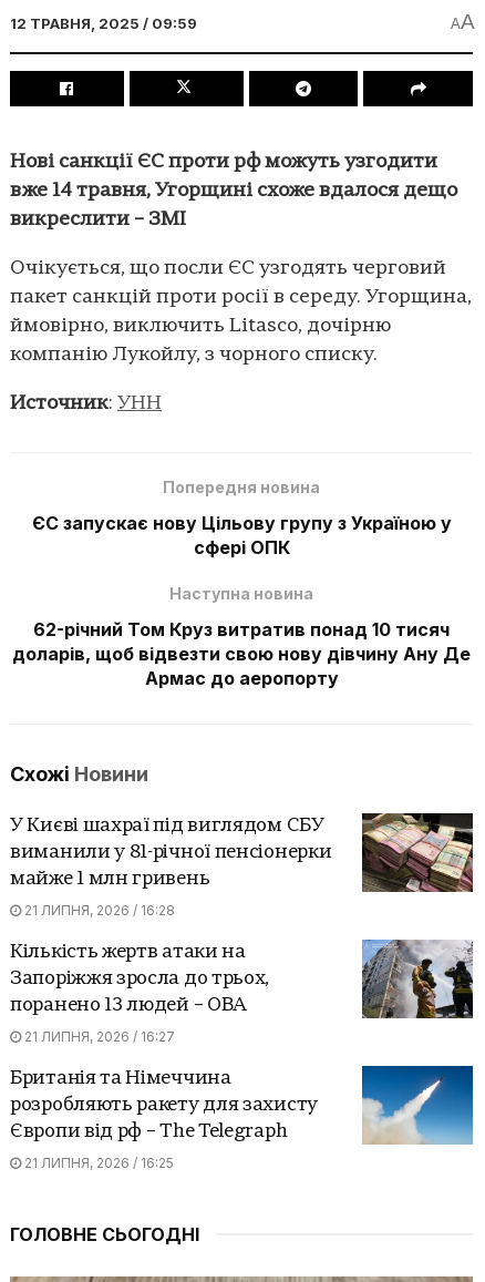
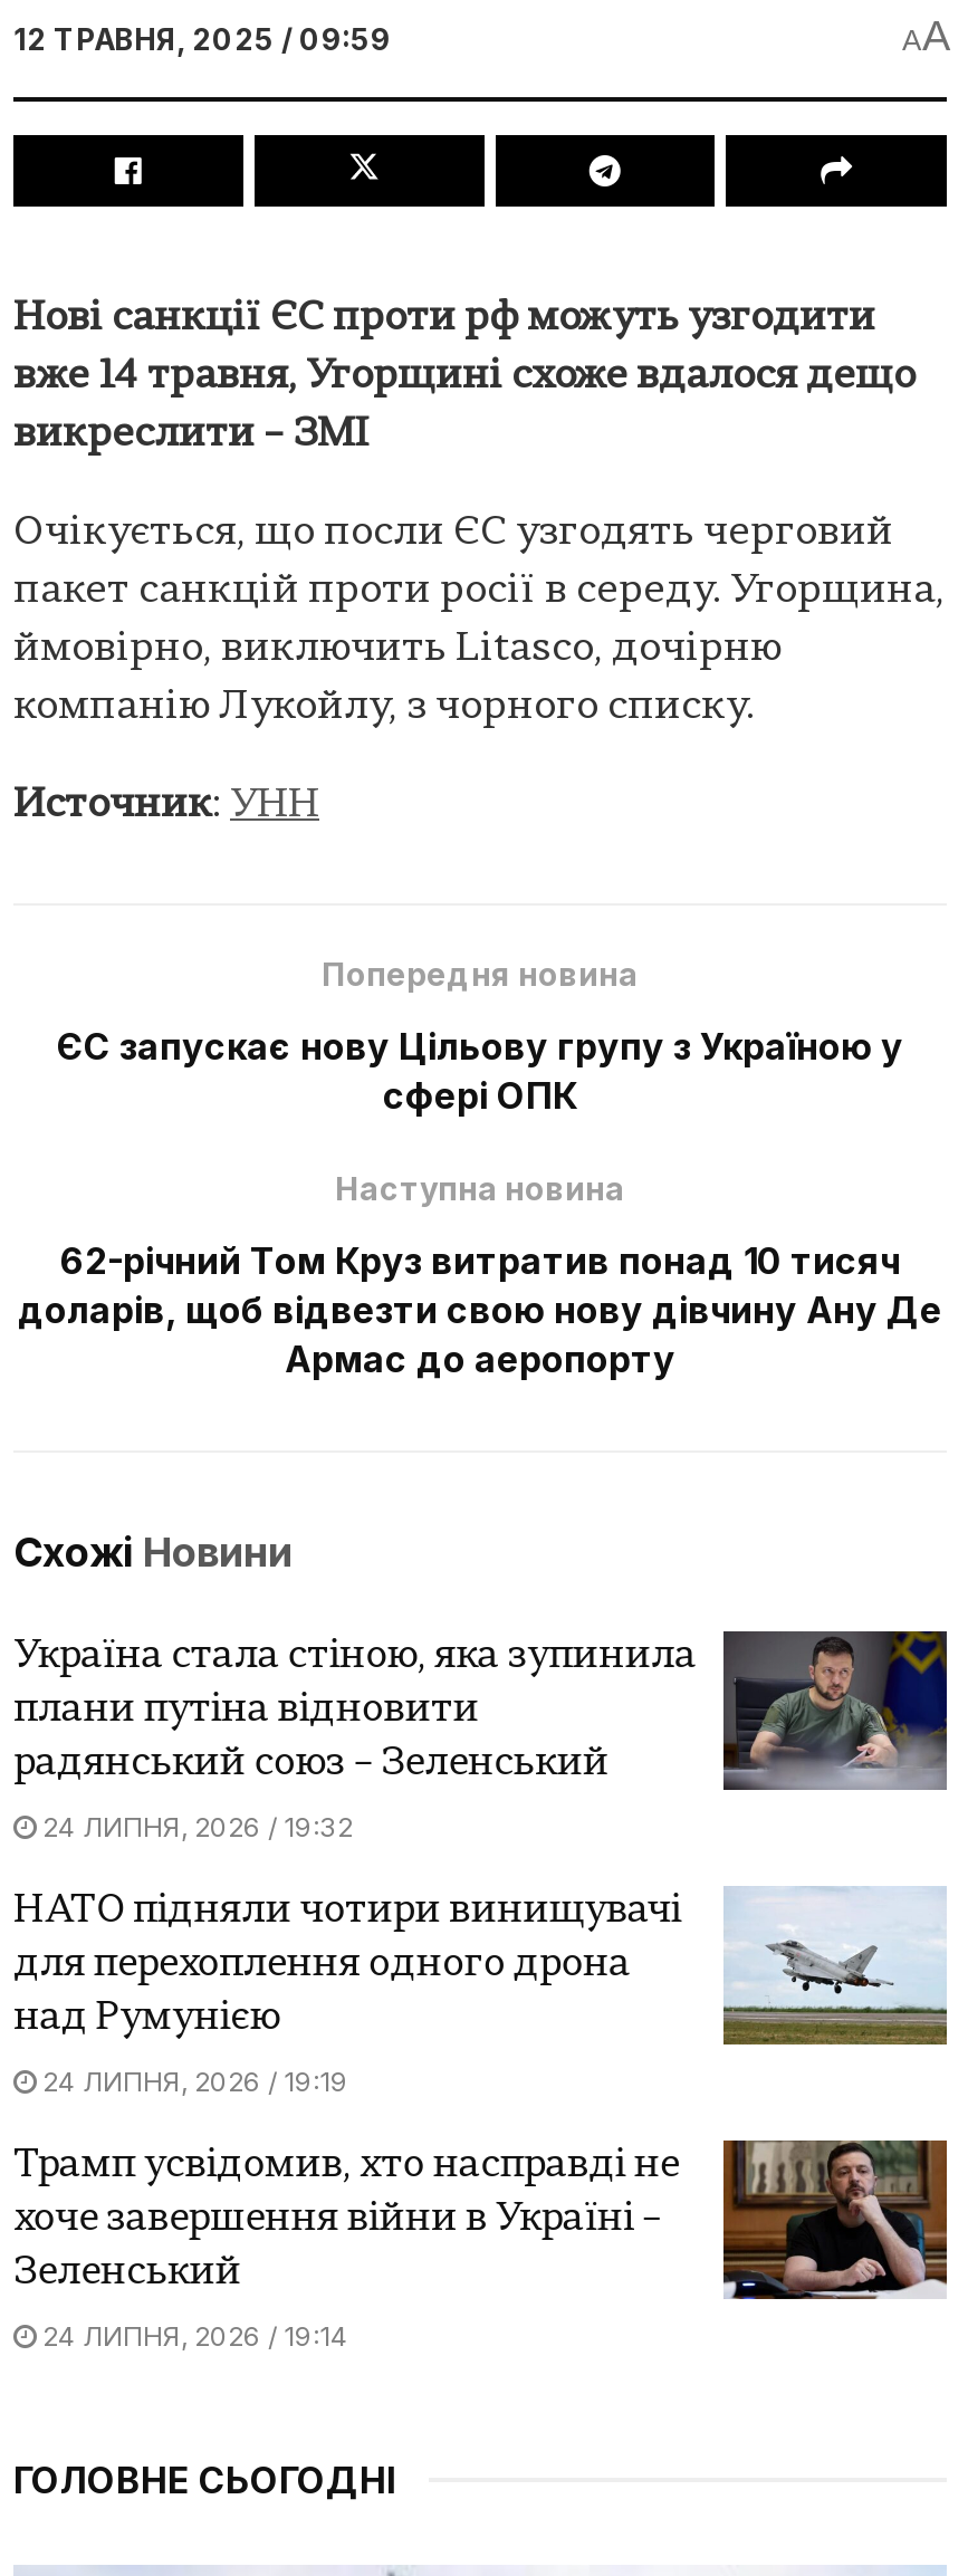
[10,813,474,892] [image] | У Києві шахраї під виглядом СБУ | виманили у 81-річної пенсіонерки | майже 1 млн гривень -> [13,1631,947,1790] [image] | Україна стала стіною, яка зупинила | плани путіна відновити | радянський союз – Зеленський
[21,902,175,918] 21 ЛИПНЯ, 2026 / 16:28 -> [36,1810,353,1843] 24 ЛИПНЯ, 2026 / 19:32
[10,943,269,1015] Кількість жертв атаки на | Запоріжжя зросла до трьох, | поранено 13 людей – ОВА -> [13,1892,681,2037] НАТО підняли чотири винищувачі | для перехоплення одного дрона | над Румунією
[361,939,474,1018] [image] -> [723,1886,949,2044] [image]
[21,1028,175,1045] 21 ЛИПНЯ, 2026 / 16:27 -> [36,2064,348,2098] 24 ЛИПНЯ, 2026 / 19:19
[10,1065,474,1145] [image] | Британія та Німеччина | розробляють ракету для захисту | Європи від рф – The Telegraph -> [13,2138,949,2301] [image] | Трамп усвідомив, хто насправді не | хоче завершення війни в Україні – | Зеленський
[21,1154,174,1171] 21 ЛИПНЯ, 2026 / 16:25 -> [36,2319,348,2352] 24 ЛИПНЯ, 2026 / 19:14

